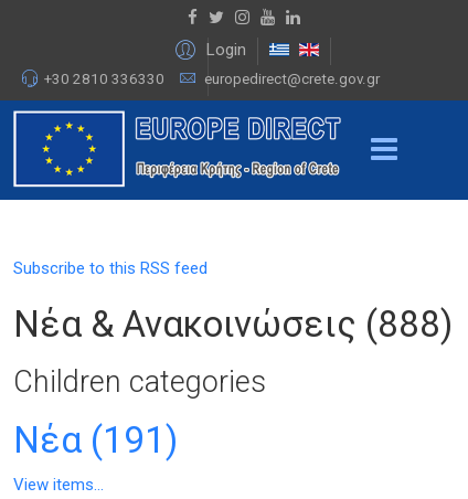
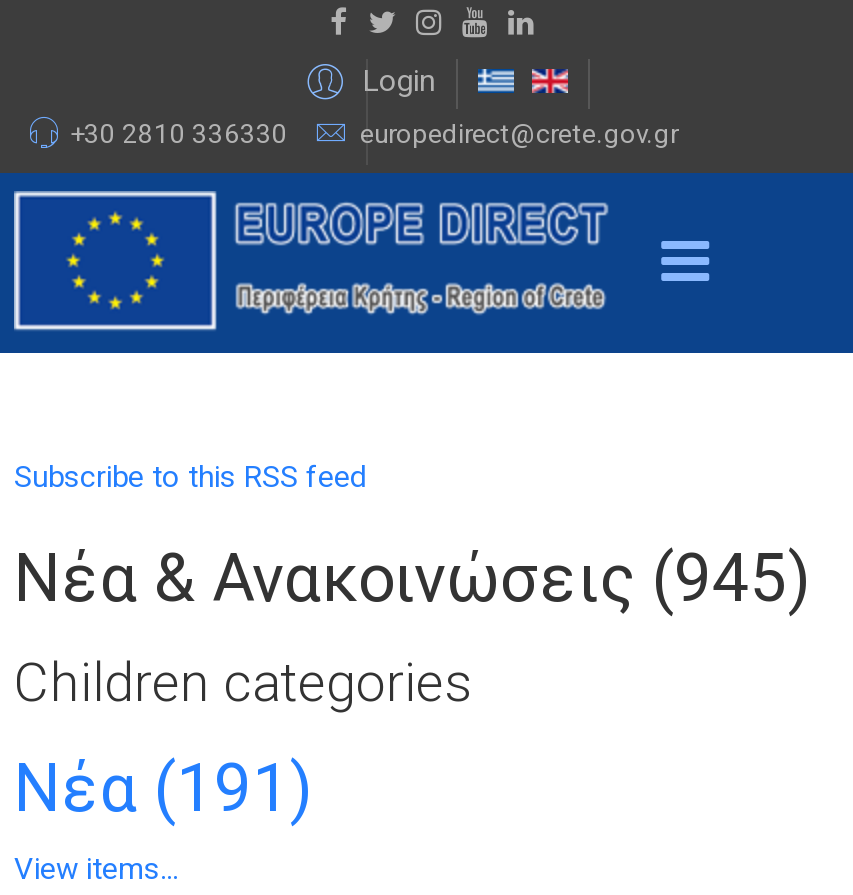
[13,302,453,346] Νέα & Ανακοινώσεις (888) -> [14,539,810,617] Νέα & Ανακοινώσεις (945)

